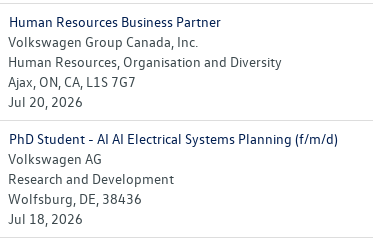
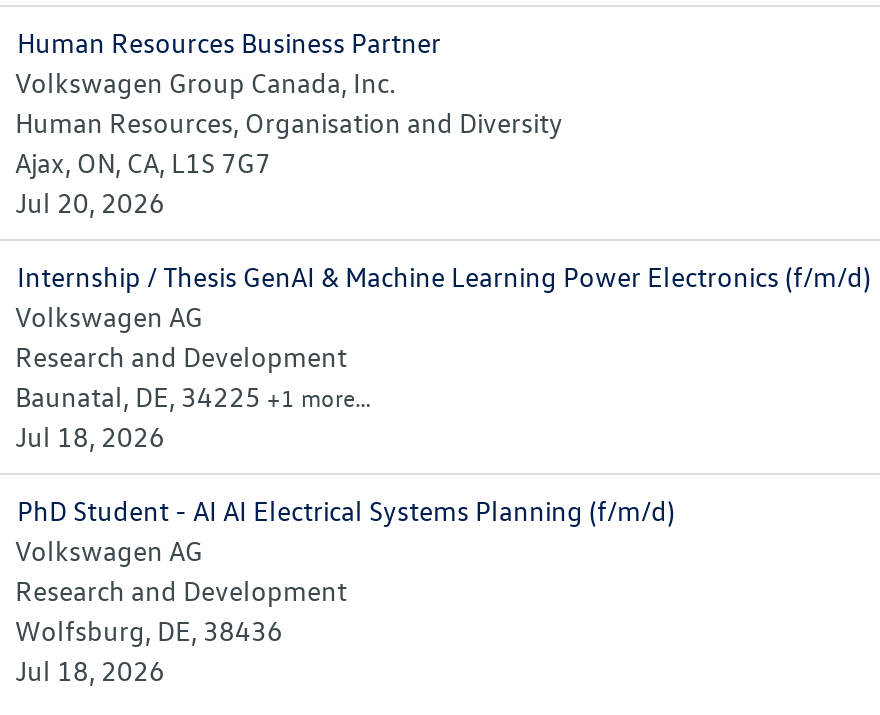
none -> [15,259,871,453] Internship / Thesis GenAI & Machine Learning Power Electronics (f/m/d) | Volkswagen AG | Research and Development | Baunatal, DE, 34225 +1 more… | Jul 18, 2026

